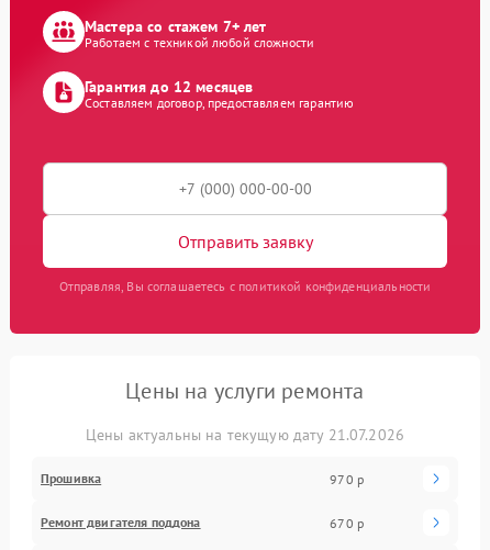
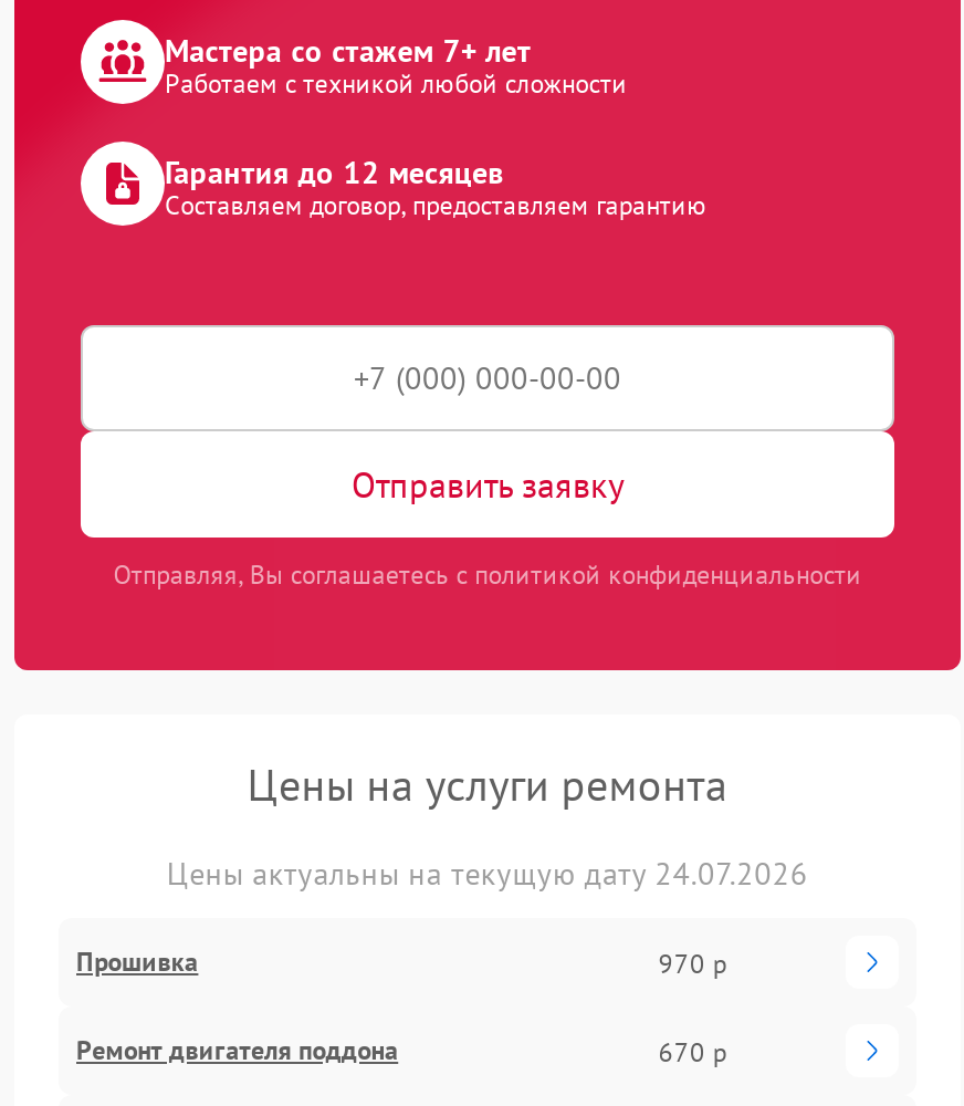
[86,425,404,445] Цены актуальны на текущую дату 21.07.2026 -> [167,855,808,895] Цены актуальны на текущую дату 24.07.2026

